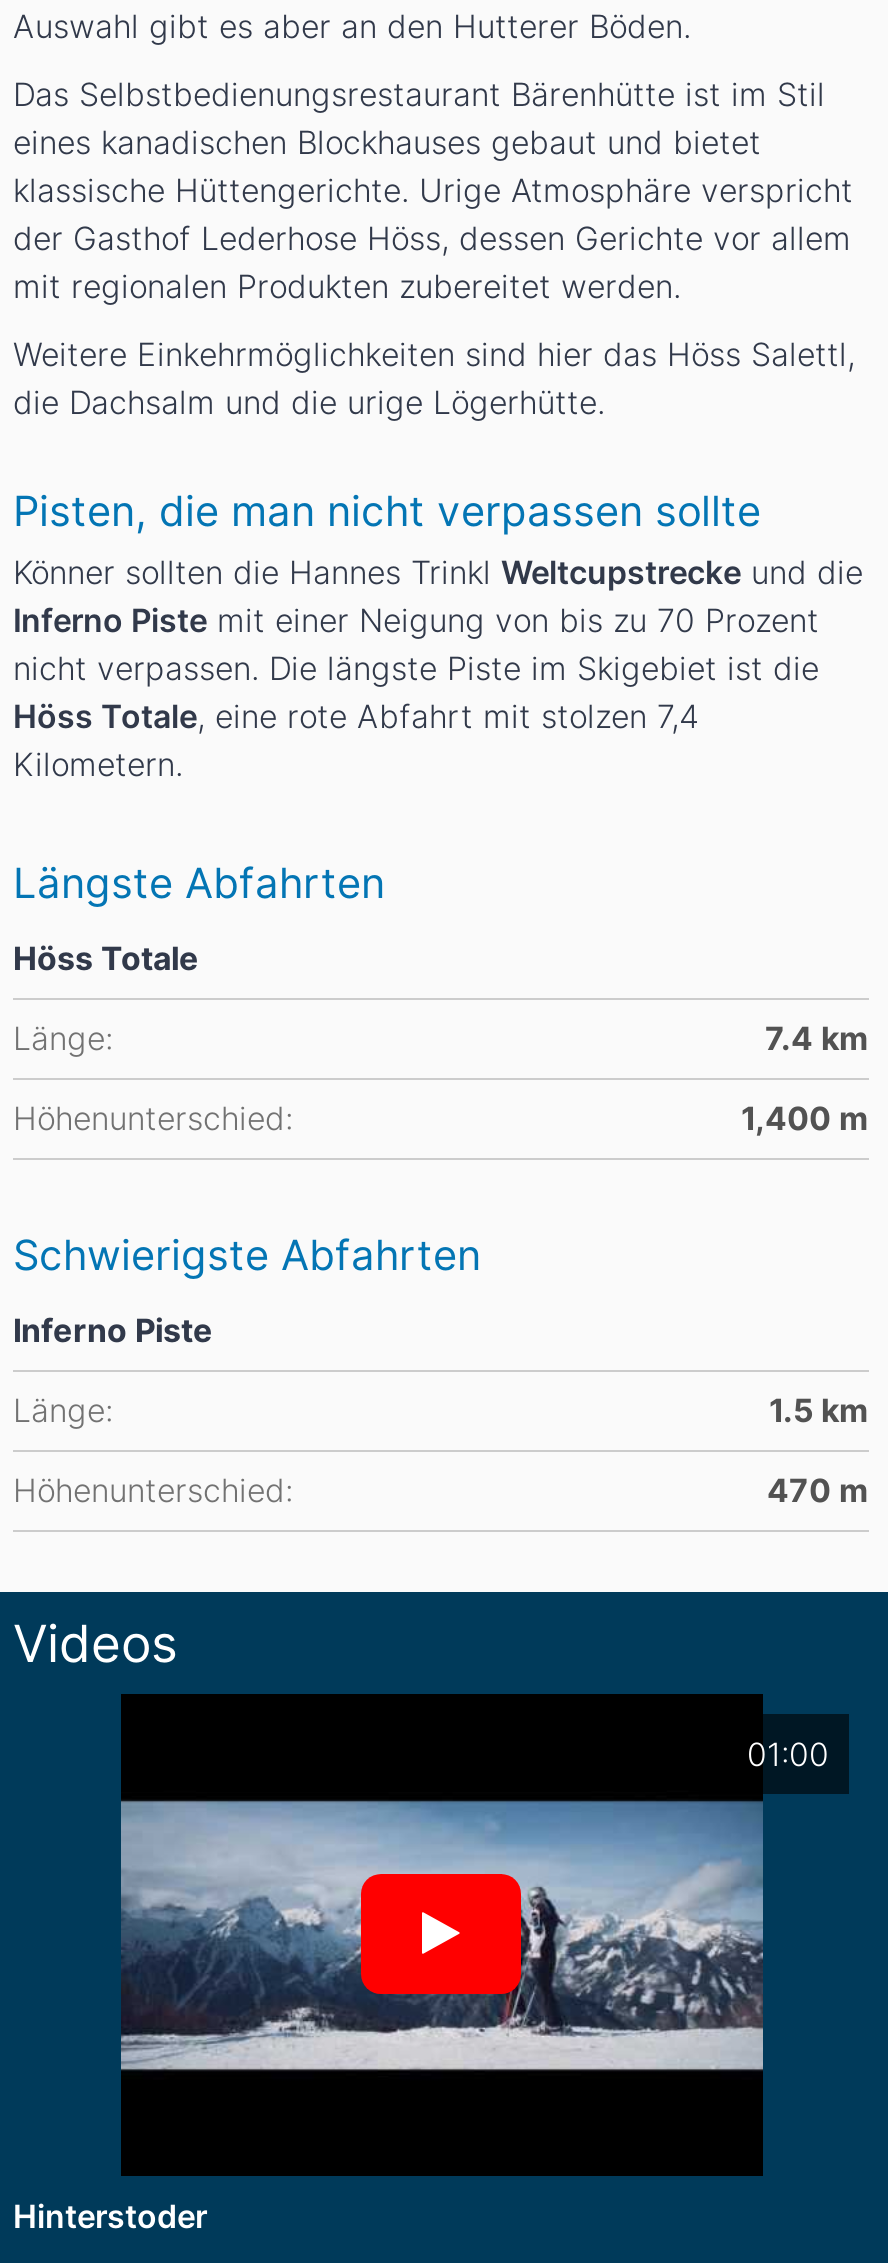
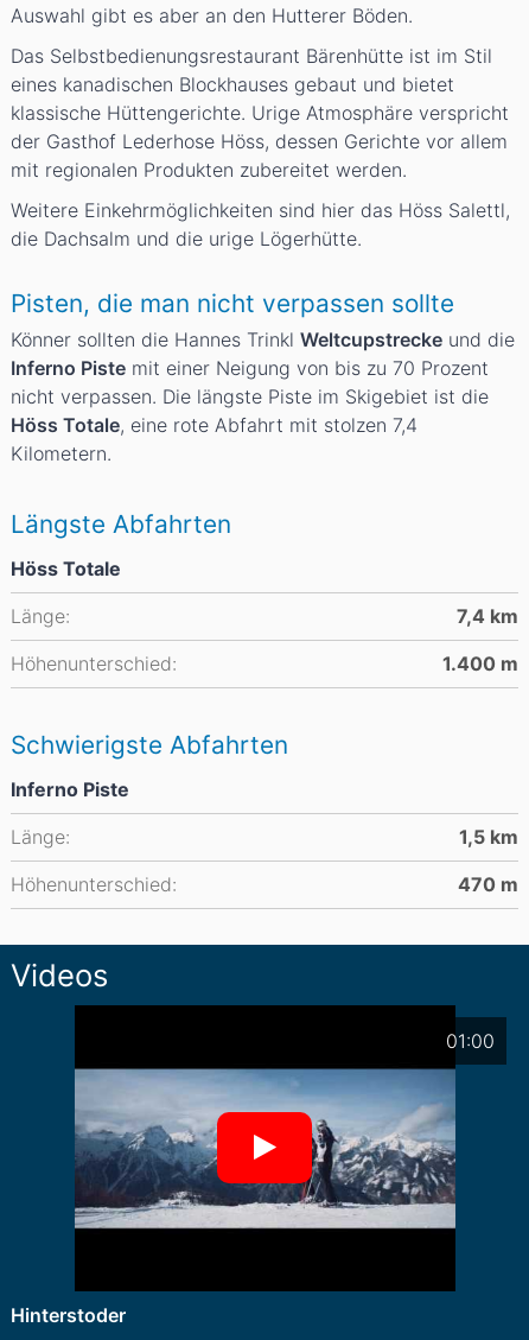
[765,1018,869,1058] 7.4 km -> [457,604,518,628] 7,4 km
[741,1098,869,1138] 1,400 m -> [442,652,518,675] 1.400 m
[769,1390,869,1430] 1.5 km -> [459,825,518,849] 1,5 km

